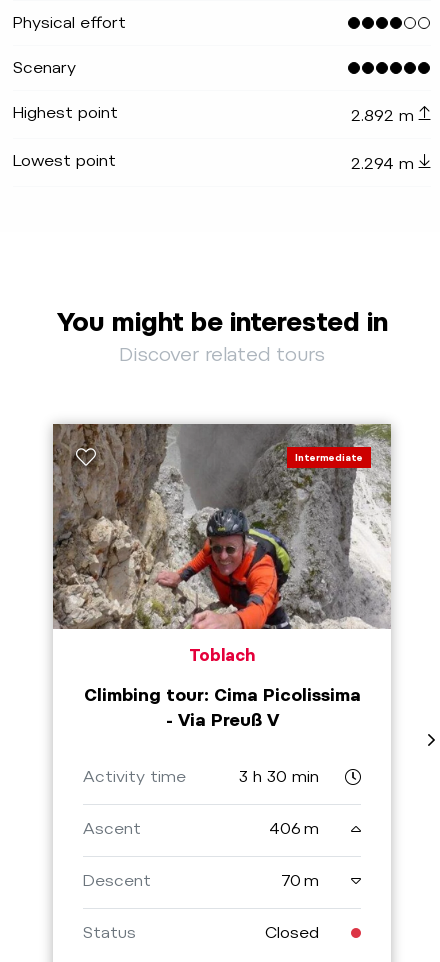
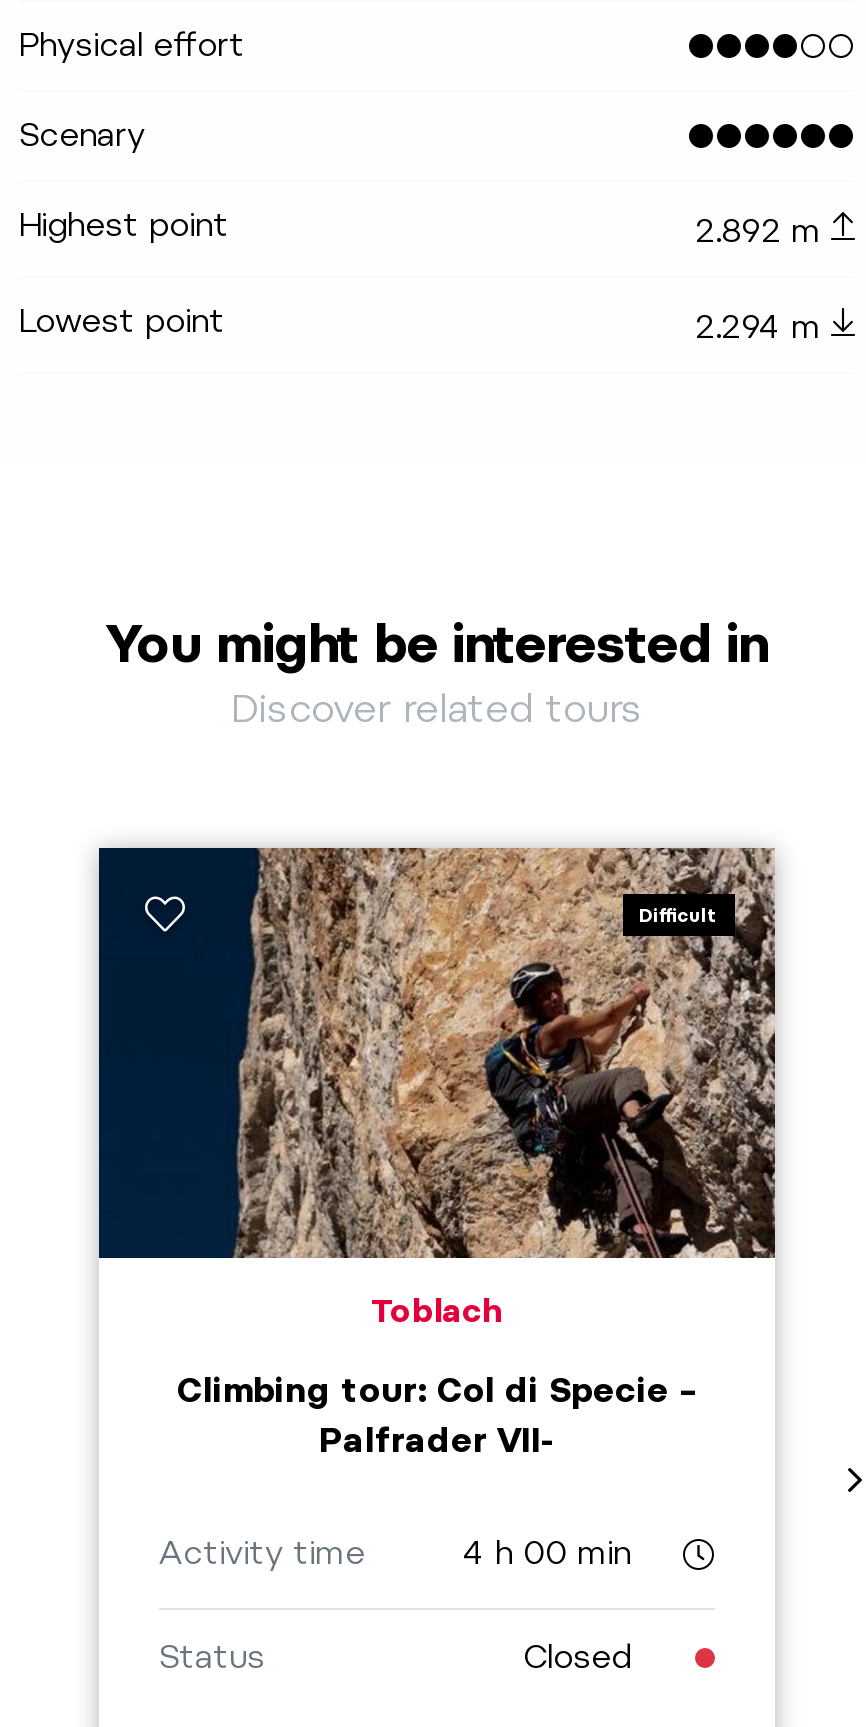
[52,423,391,630] [image] | Intermediate -> [97,846,777,1260] [image] | Difficult
[83,685,360,730] Climbing tour: Cima Picolissima | - Via Preuß V -> [177,1370,697,1460] Climbing tour: Col di Specie – | Palfrader VII-
[83,767,319,890] 3 h 30 min | Ascent | 406 m | Descent | 70 m -> [463,1534,631,1572] 4 h 00 min

